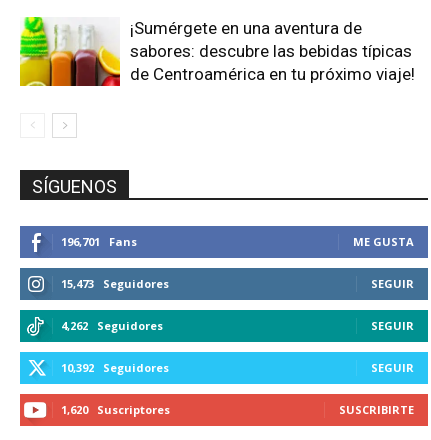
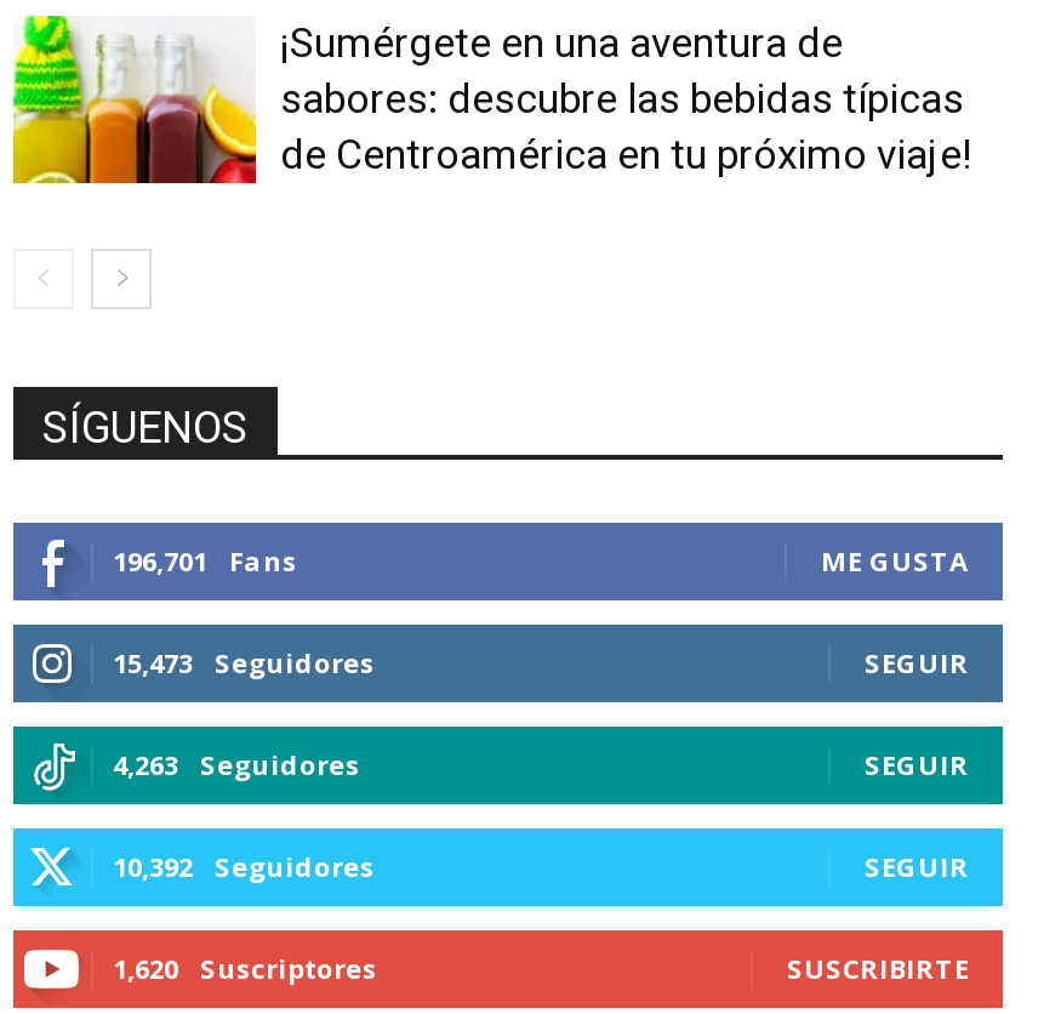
[61,318,163,333] 4,262 Seguidores -> [113,745,360,782] 4,263 Seguidores

